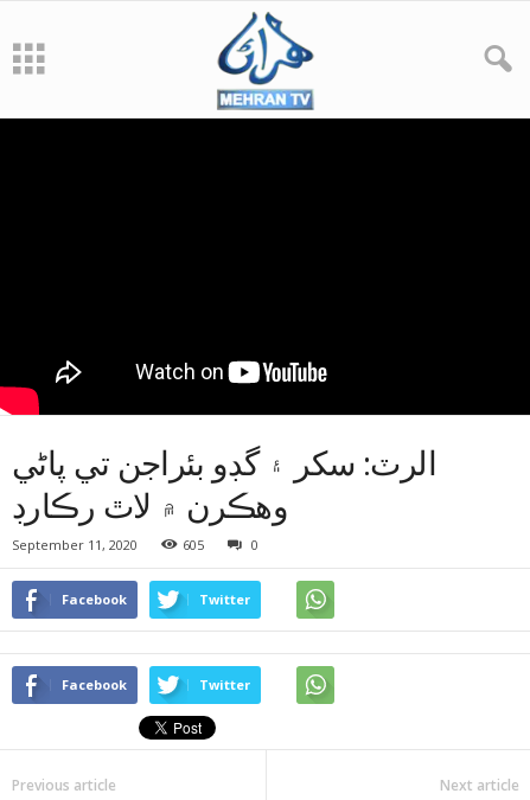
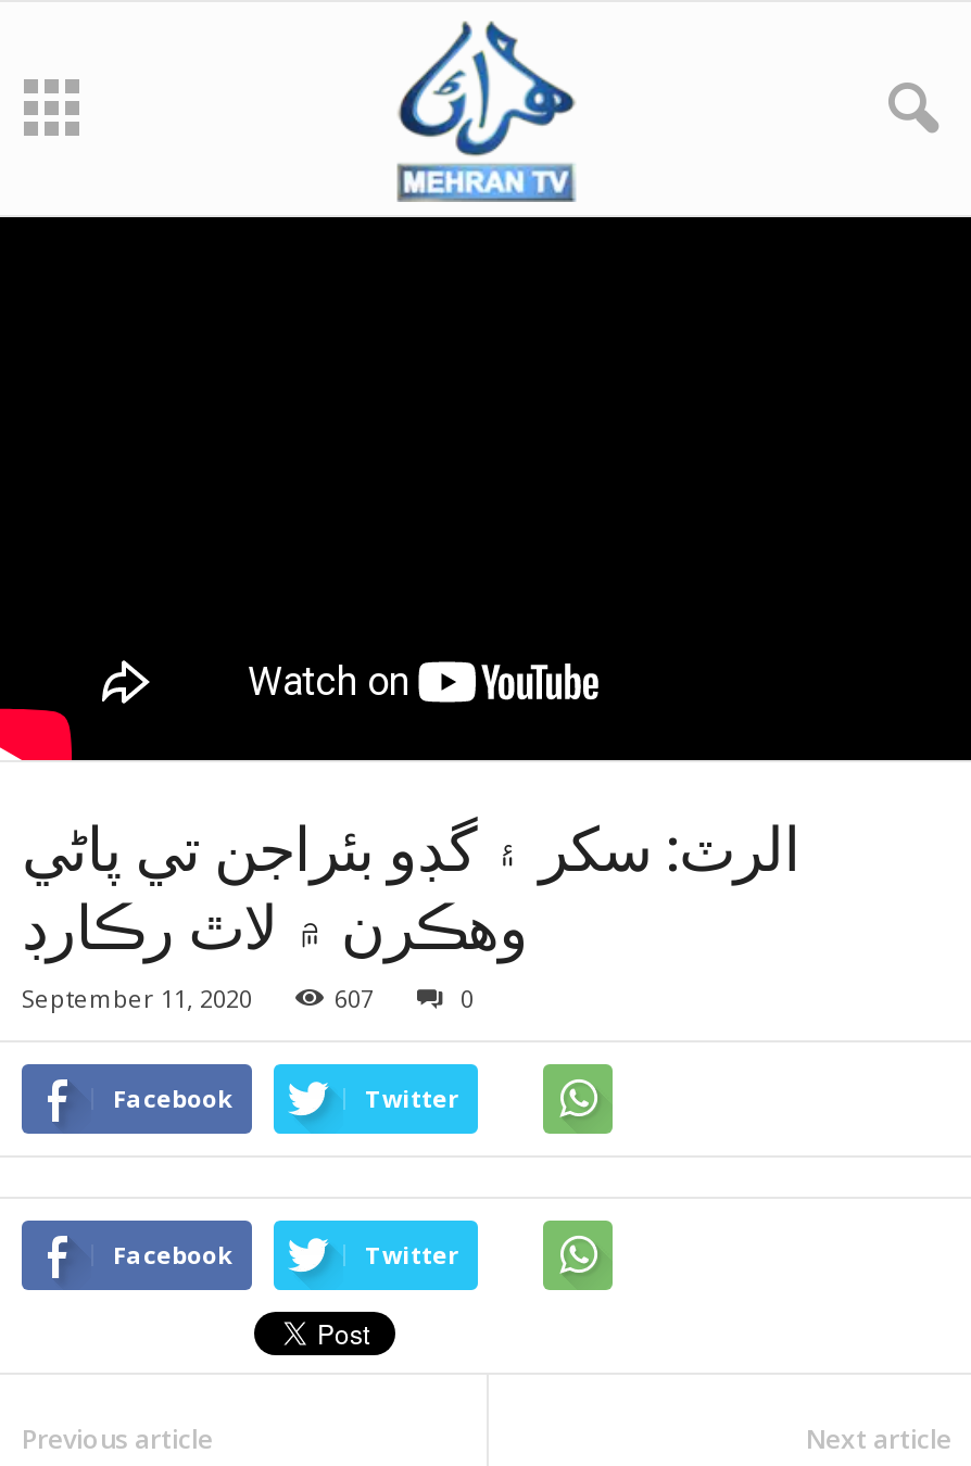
[183,536,204,553] 605 -> [335,982,374,1014] 607

